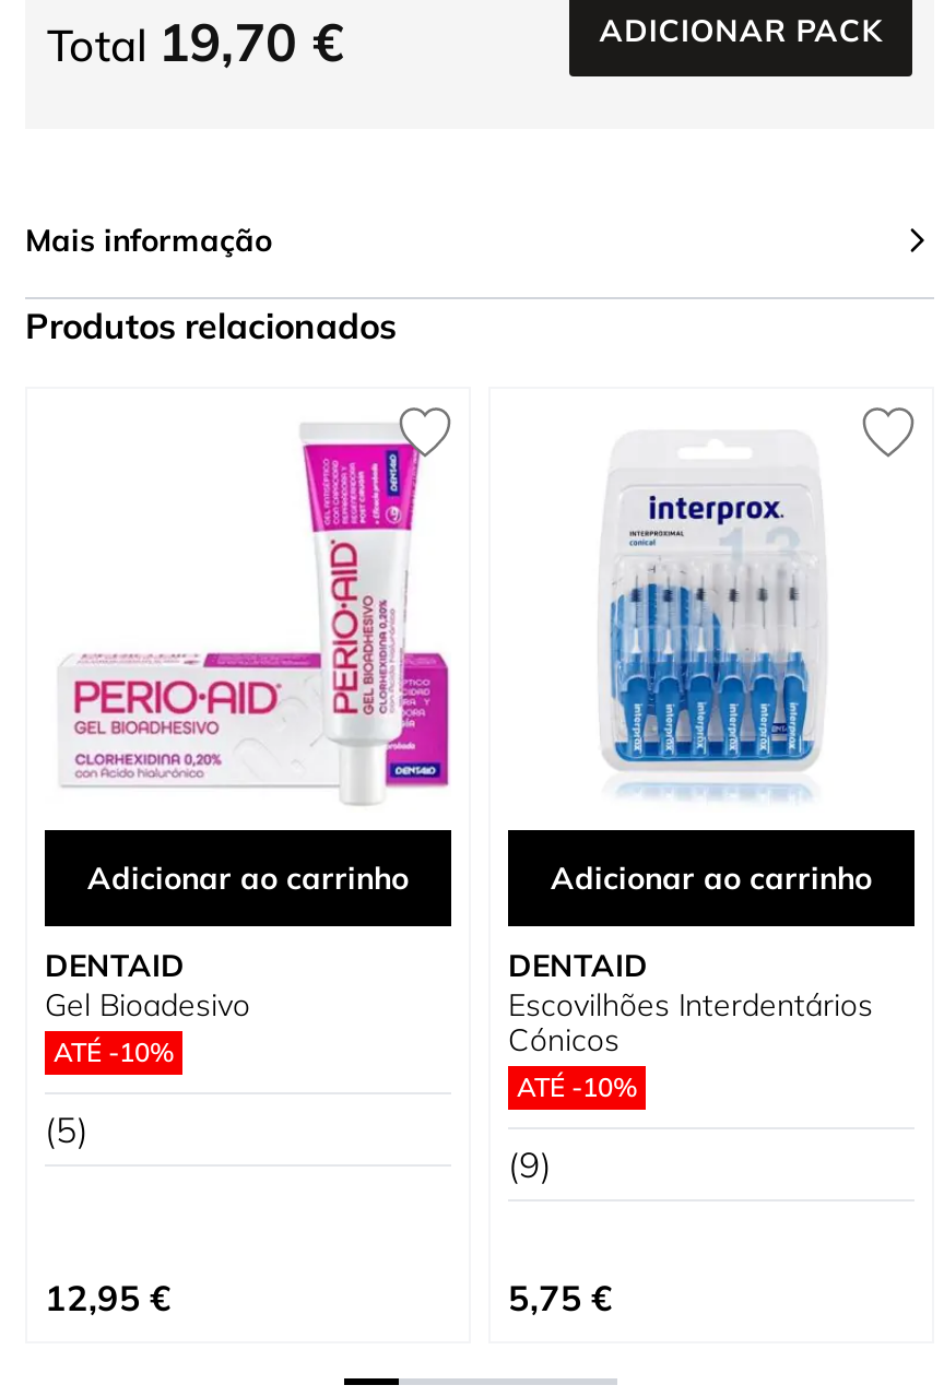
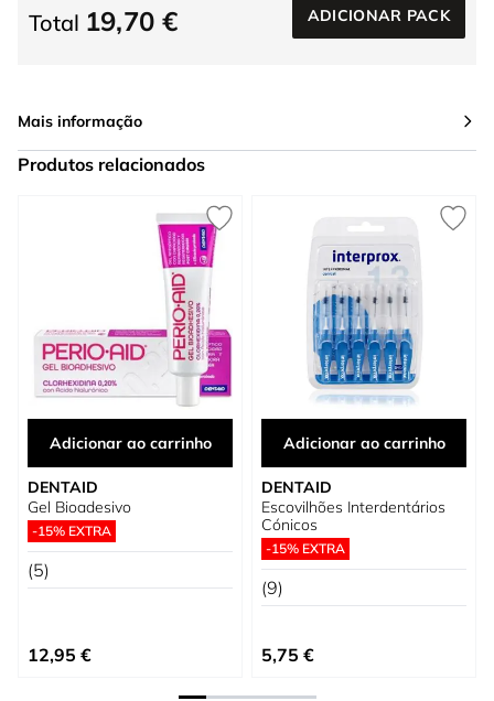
[54,1035,174,1068] ATÉ -10% -> [32,522,111,539] -15% EXTRA
[517,1070,637,1103] ATÉ -10% -> [266,540,345,557] -15% EXTRA

